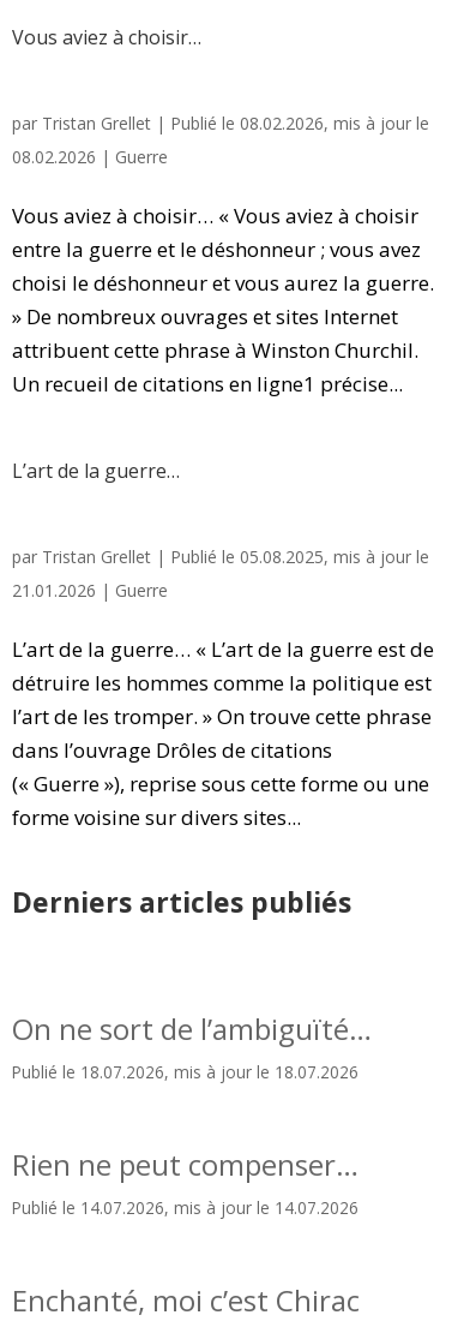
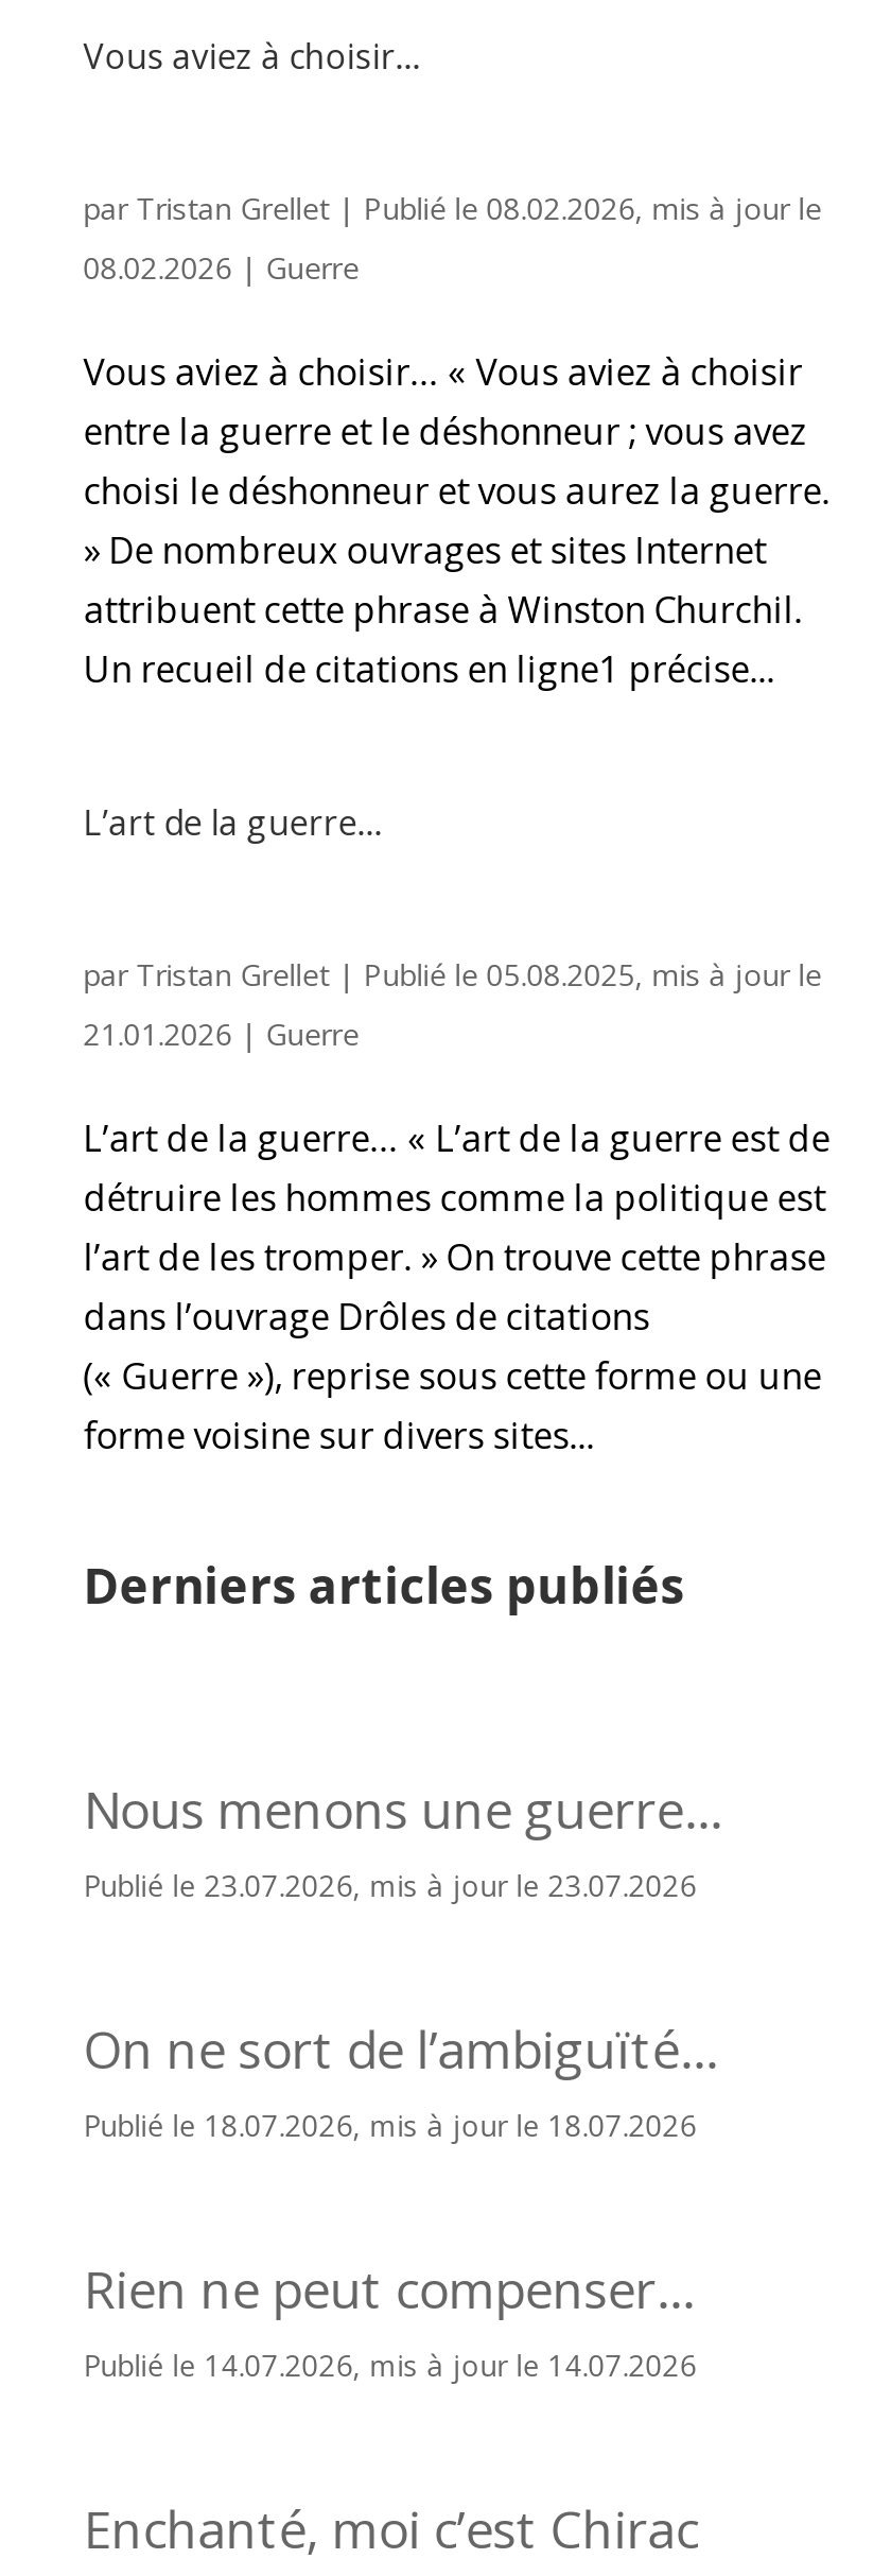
none -> [83,1774,724,1905] Nous menons une guerre… | Publié le 23.07.2026, mis à jour le 23.07.2026

